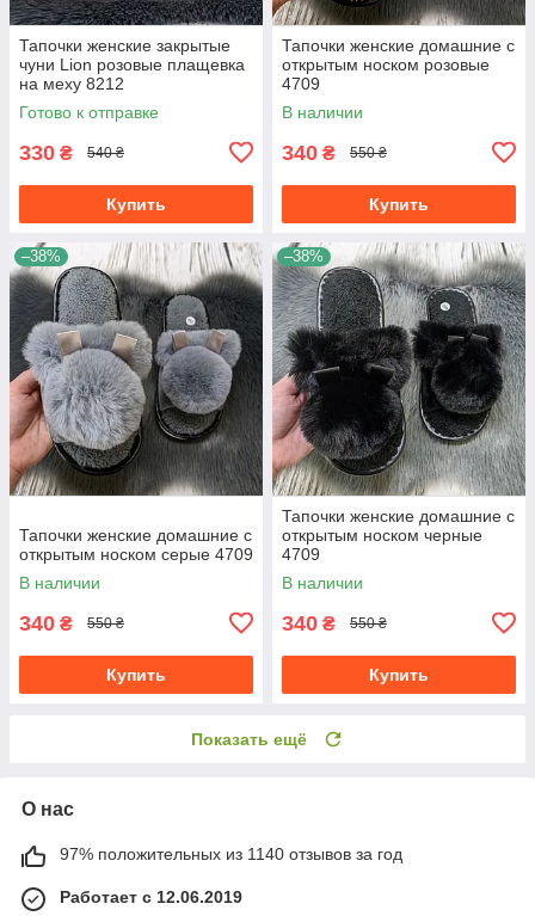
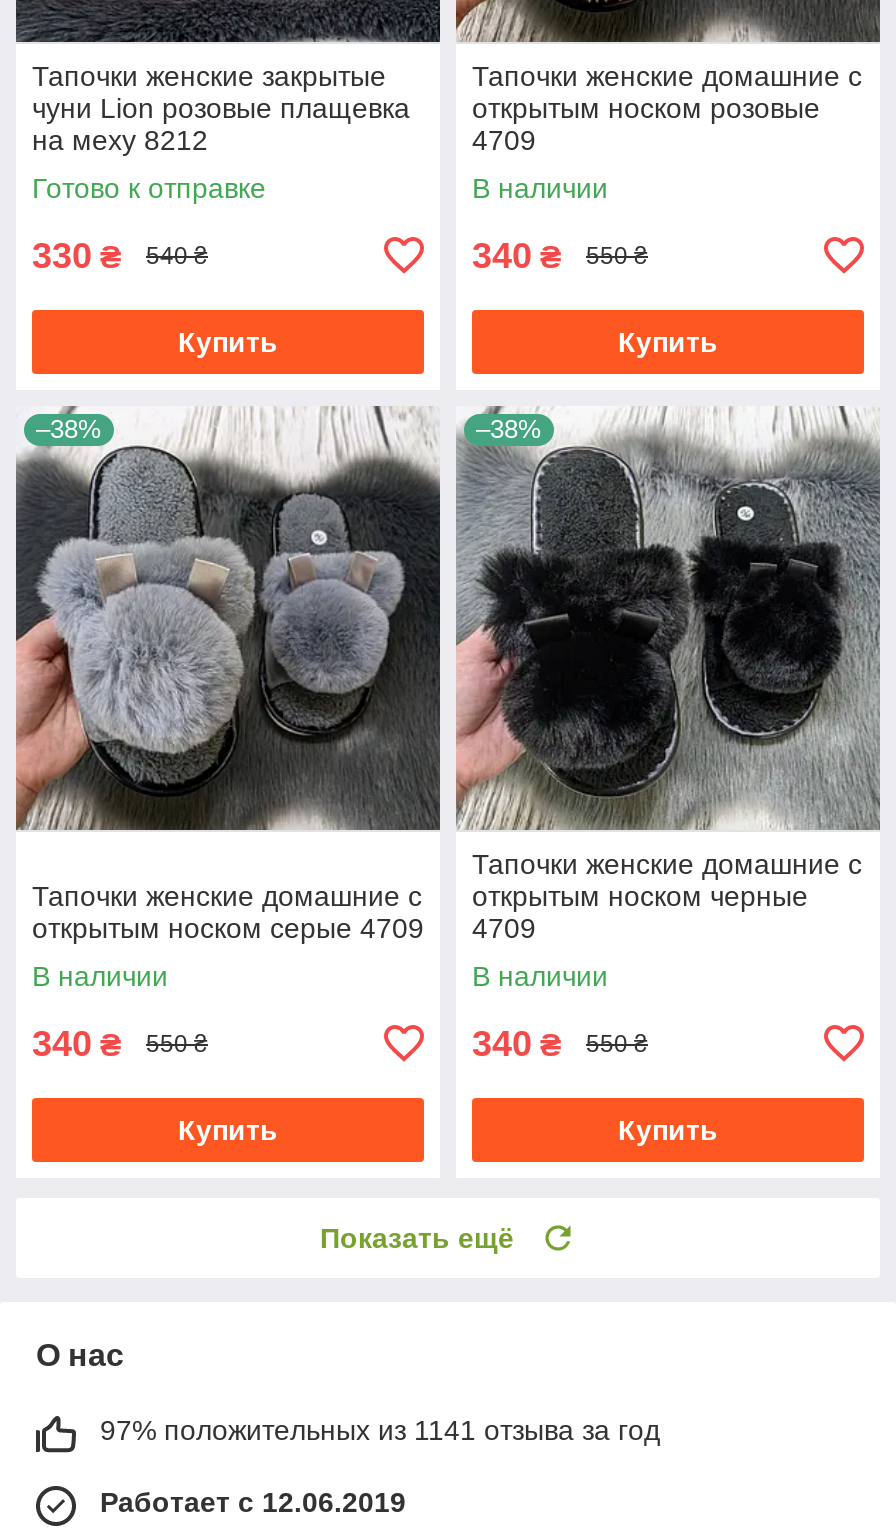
[60,844,402,863] 97% положительных из 1140 отзывов за год -> [100,1413,660,1445] 97% положительных из 1141 отзыва за год

